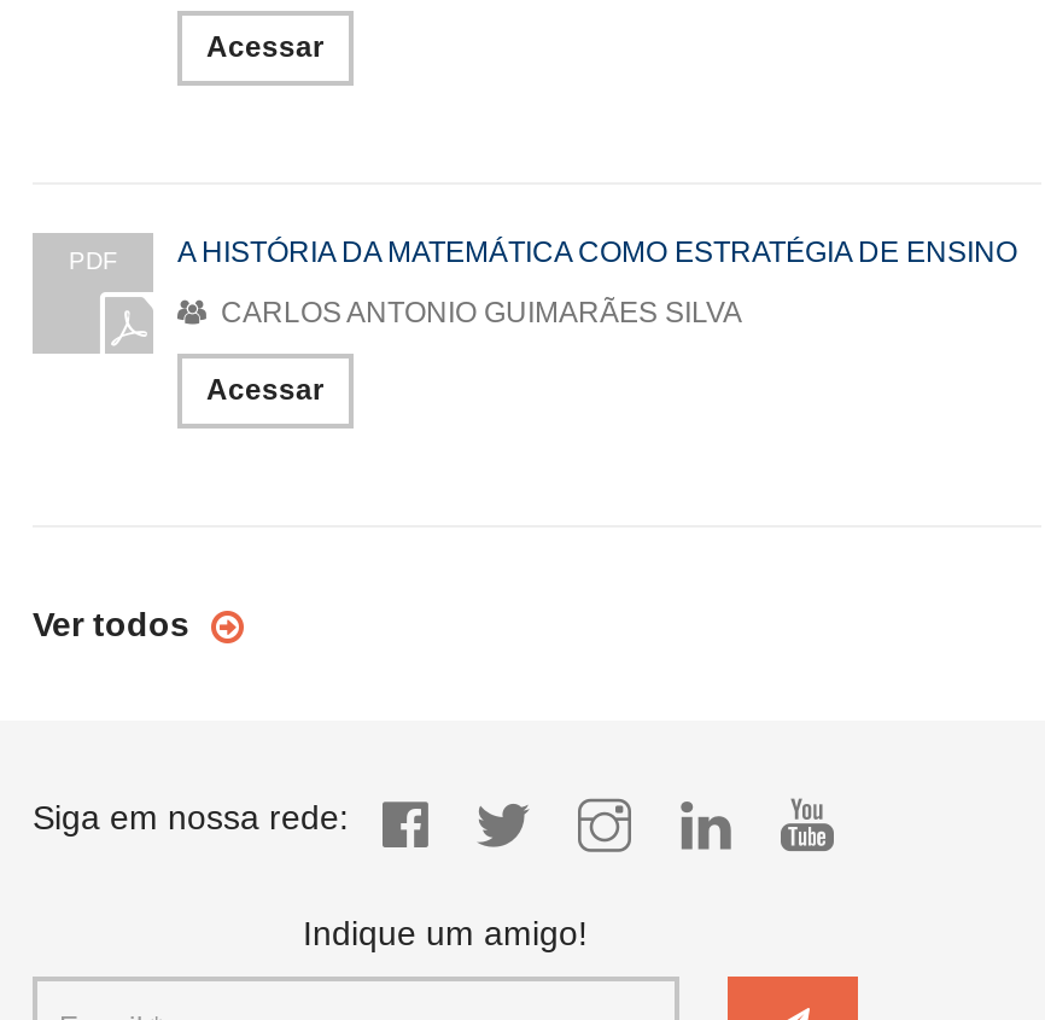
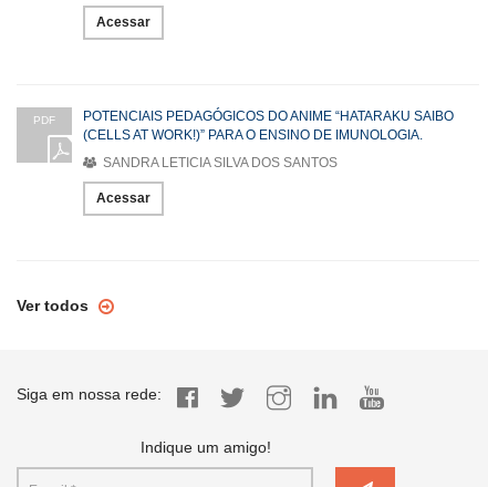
[177,236,1017,270] A HISTÓRIA DA MATEMÁTICA COMO ESTRATÉGIA DE ENSINO -> [83,109,454,143] POTENCIAIS PEDAGÓGICOS DO ANIME “HATARAKU SAIBO | (CELLS AT WORK!)” PARA O ENSINO DE IMUNOLOGIA.
[214,296,742,330] CARLOS ANTONIO GUIMARÃES SILVA -> [100,155,338,171] SANDRA LETICIA SILVA DOS SANTOS

